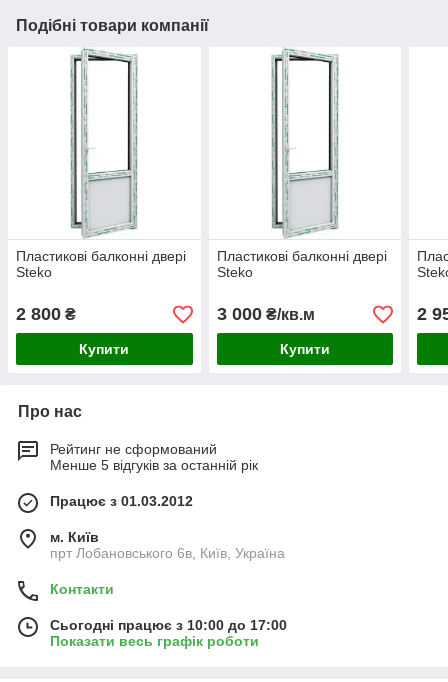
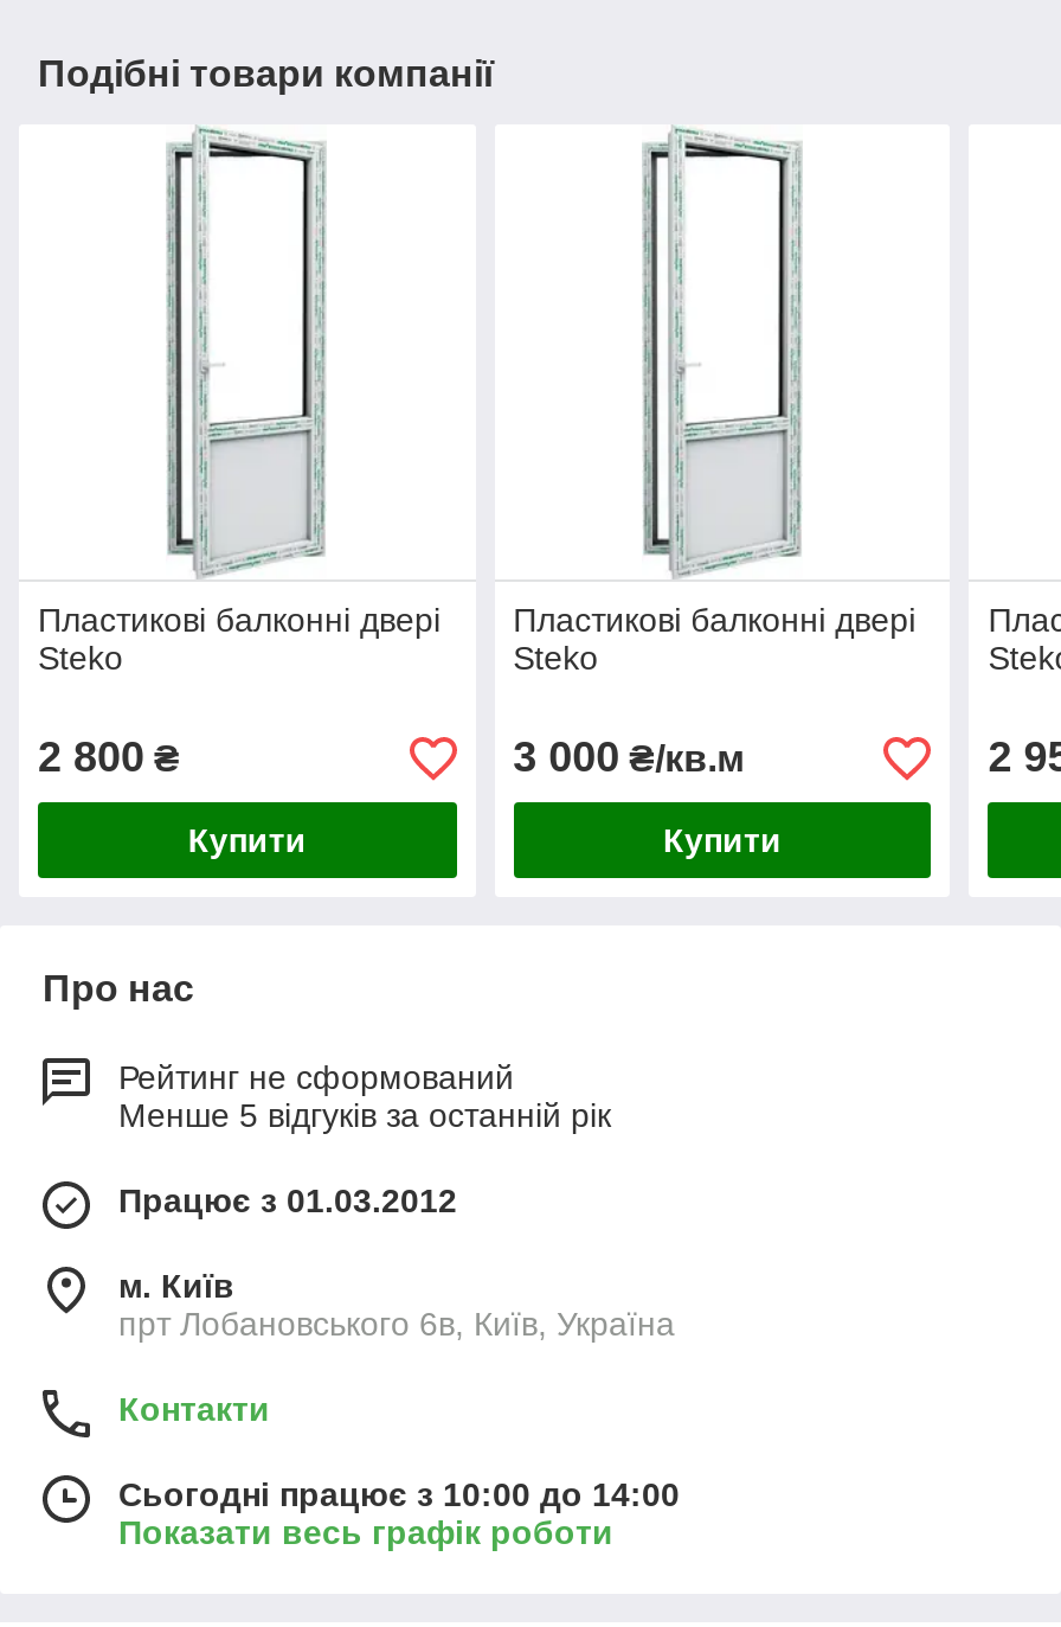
[50,617,287,633] Сьогодні працює з 10:00 до 17:00 -> [118,1476,680,1514] Сьогодні працює з 10:00 до 14:00

